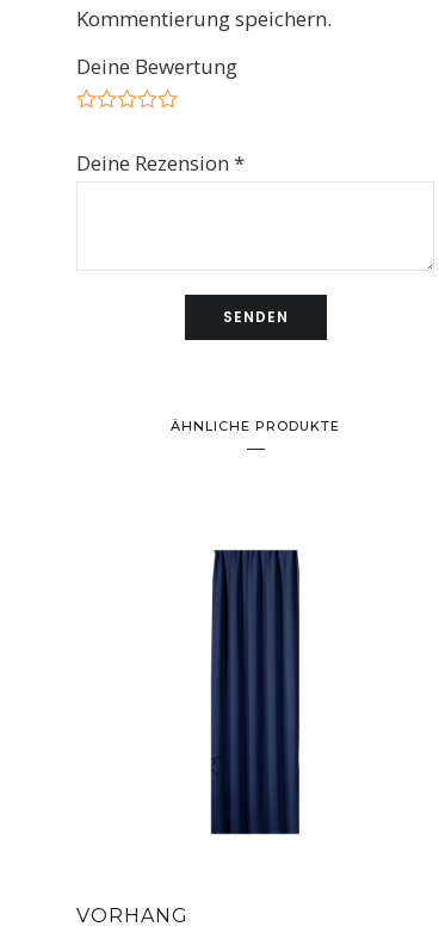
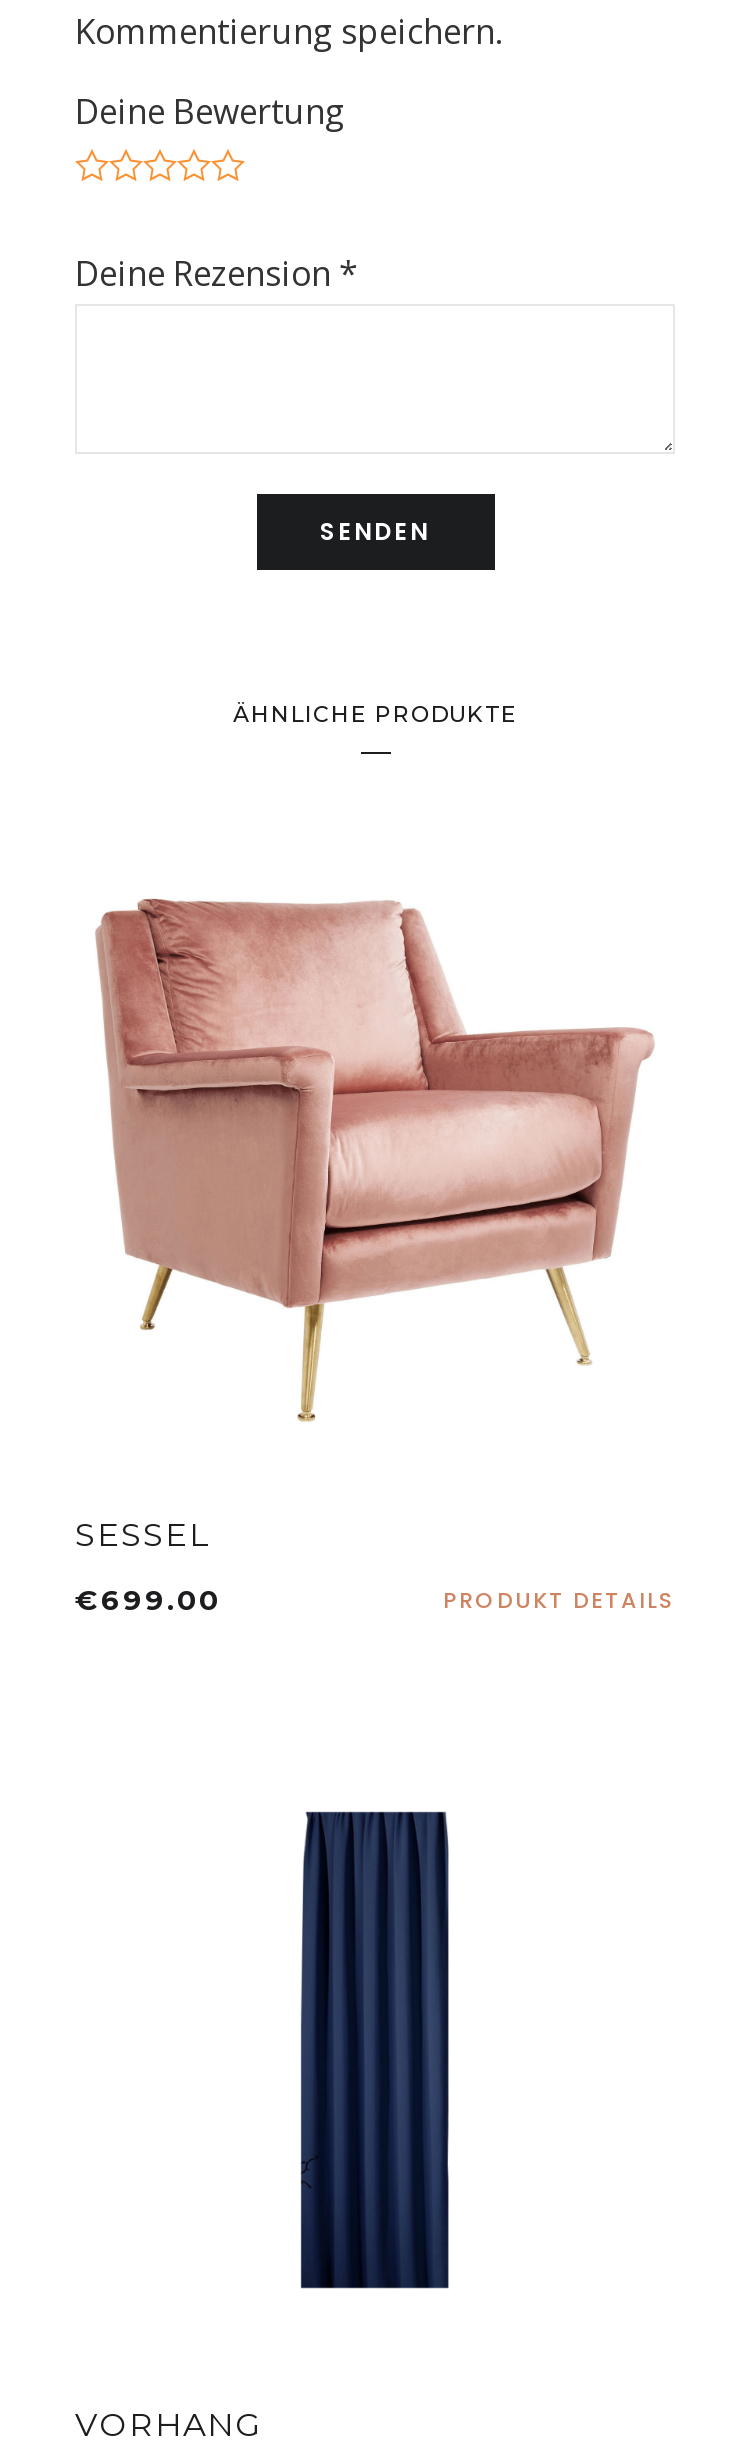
none -> [75,1516,675,1618] SESSEL | €699.00 | PRODUKT DETAILS
none -> [95,896,655,1424] [image]

